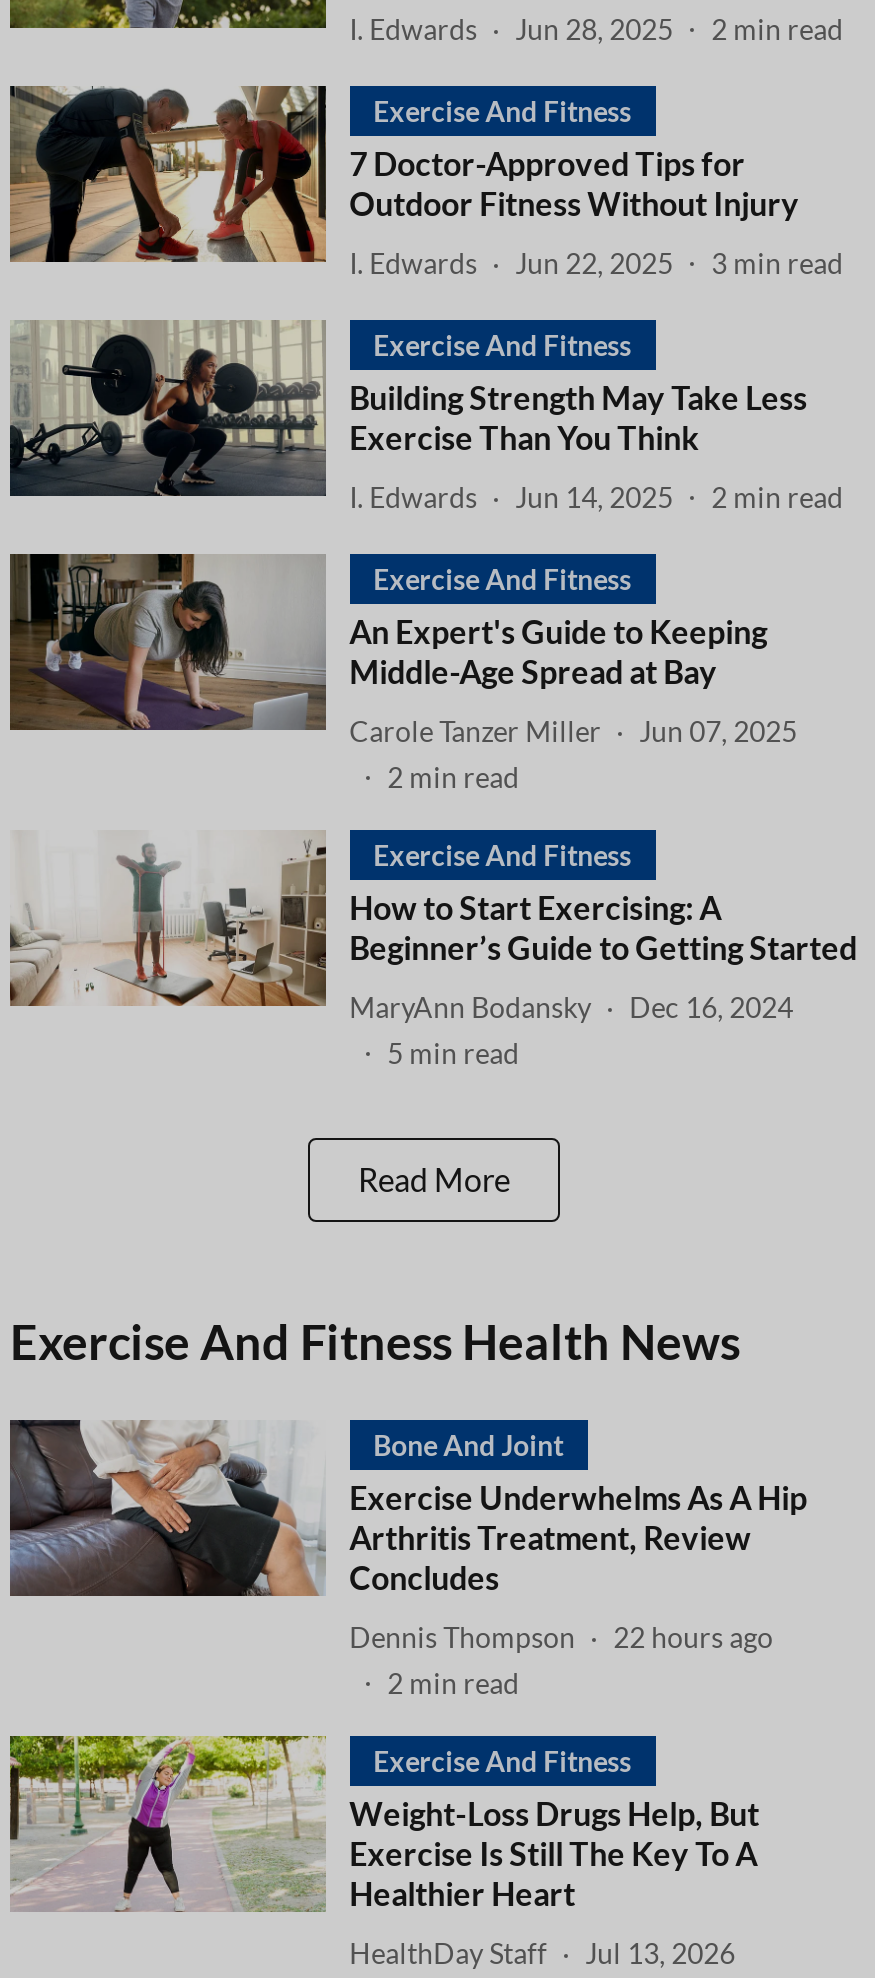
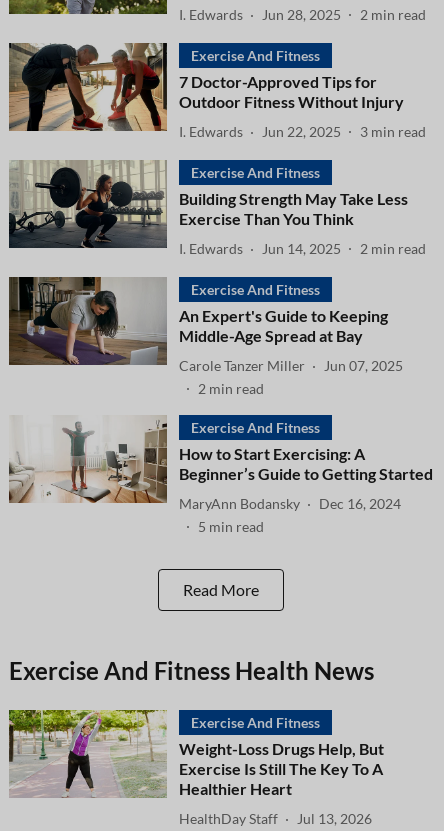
[10,1418,807,1699] [image] | Bone And Joint | Exercise Underwhelms As A Hip | Arthritis Treatment, Review | Concludes | Dennis Thompson | 22 hours ago | 2 min read -> none

